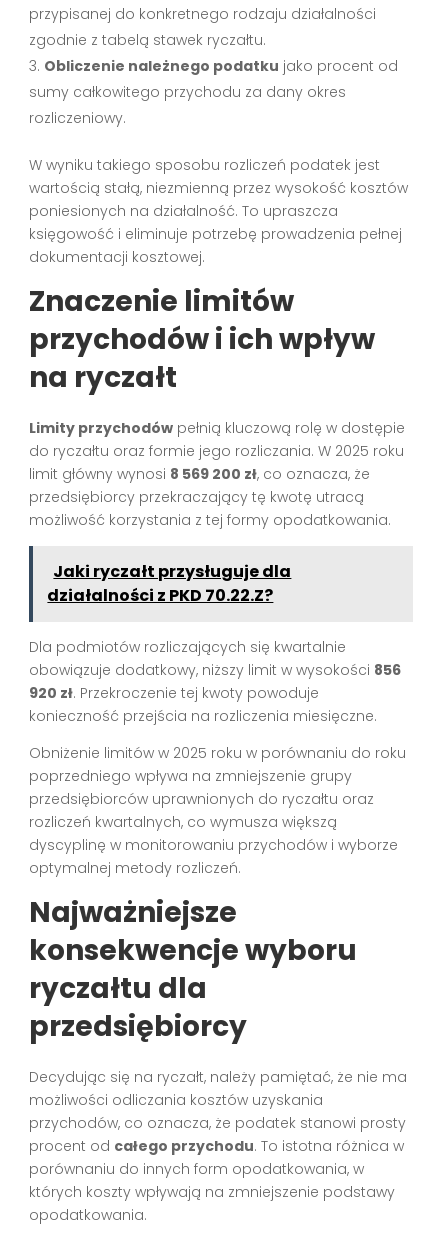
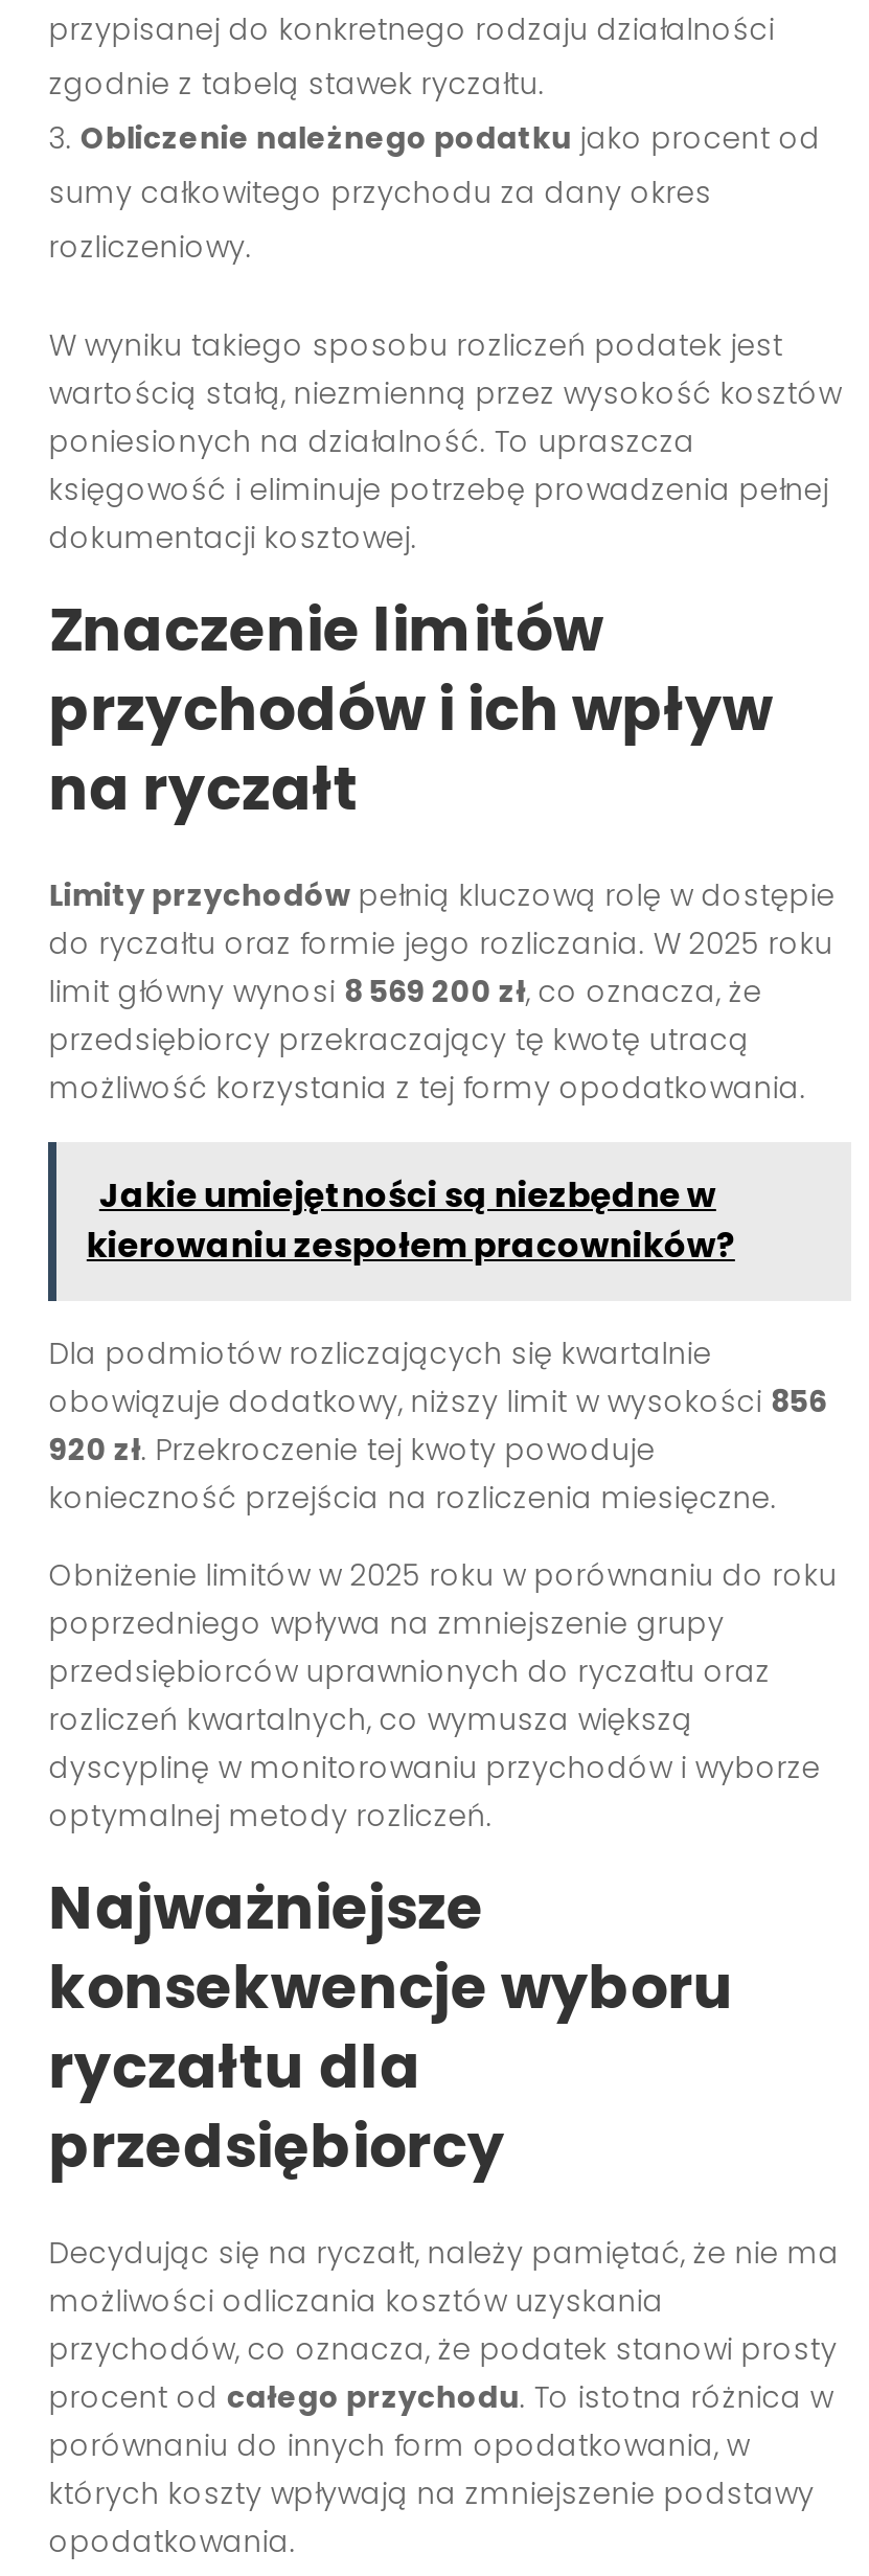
[47,560,291,607] Jaki ryczałt przysługuje dla | działalności z PKD 70.22.Z? -> [87,1171,735,1269] Jakie umiejętności są niezbędne w | kierowaniu zespołem pracowników?

